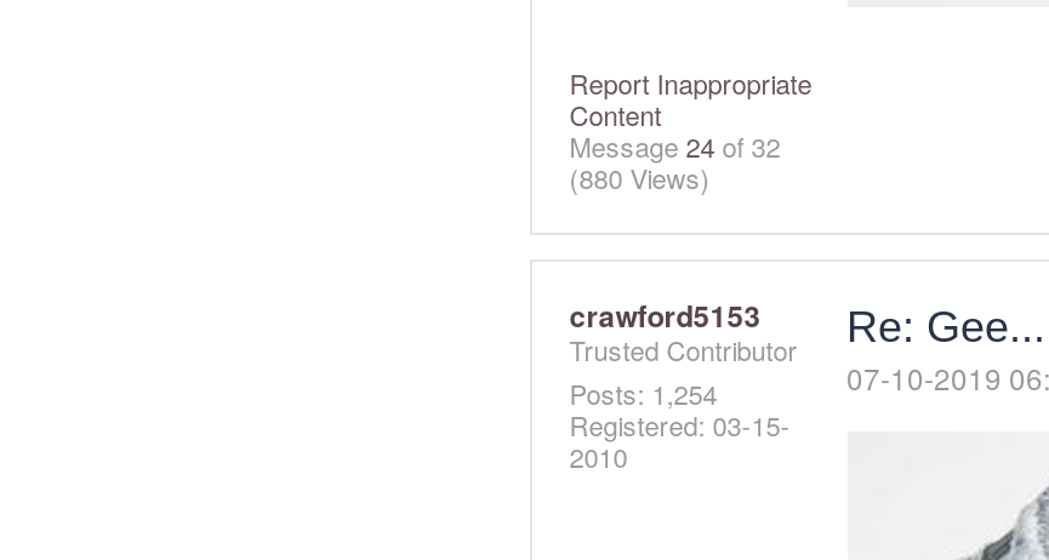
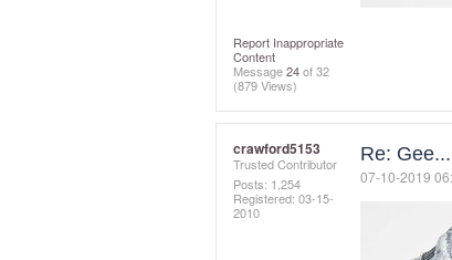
[569,157,710,196] (880 Views) -> [233,76,298,94] (879 Views)

